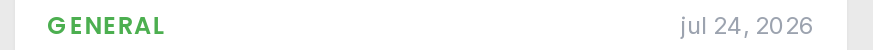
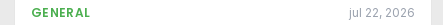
[681,10,815,40] jul 24, 2026 -> [349,5,415,20] jul 22, 2026

